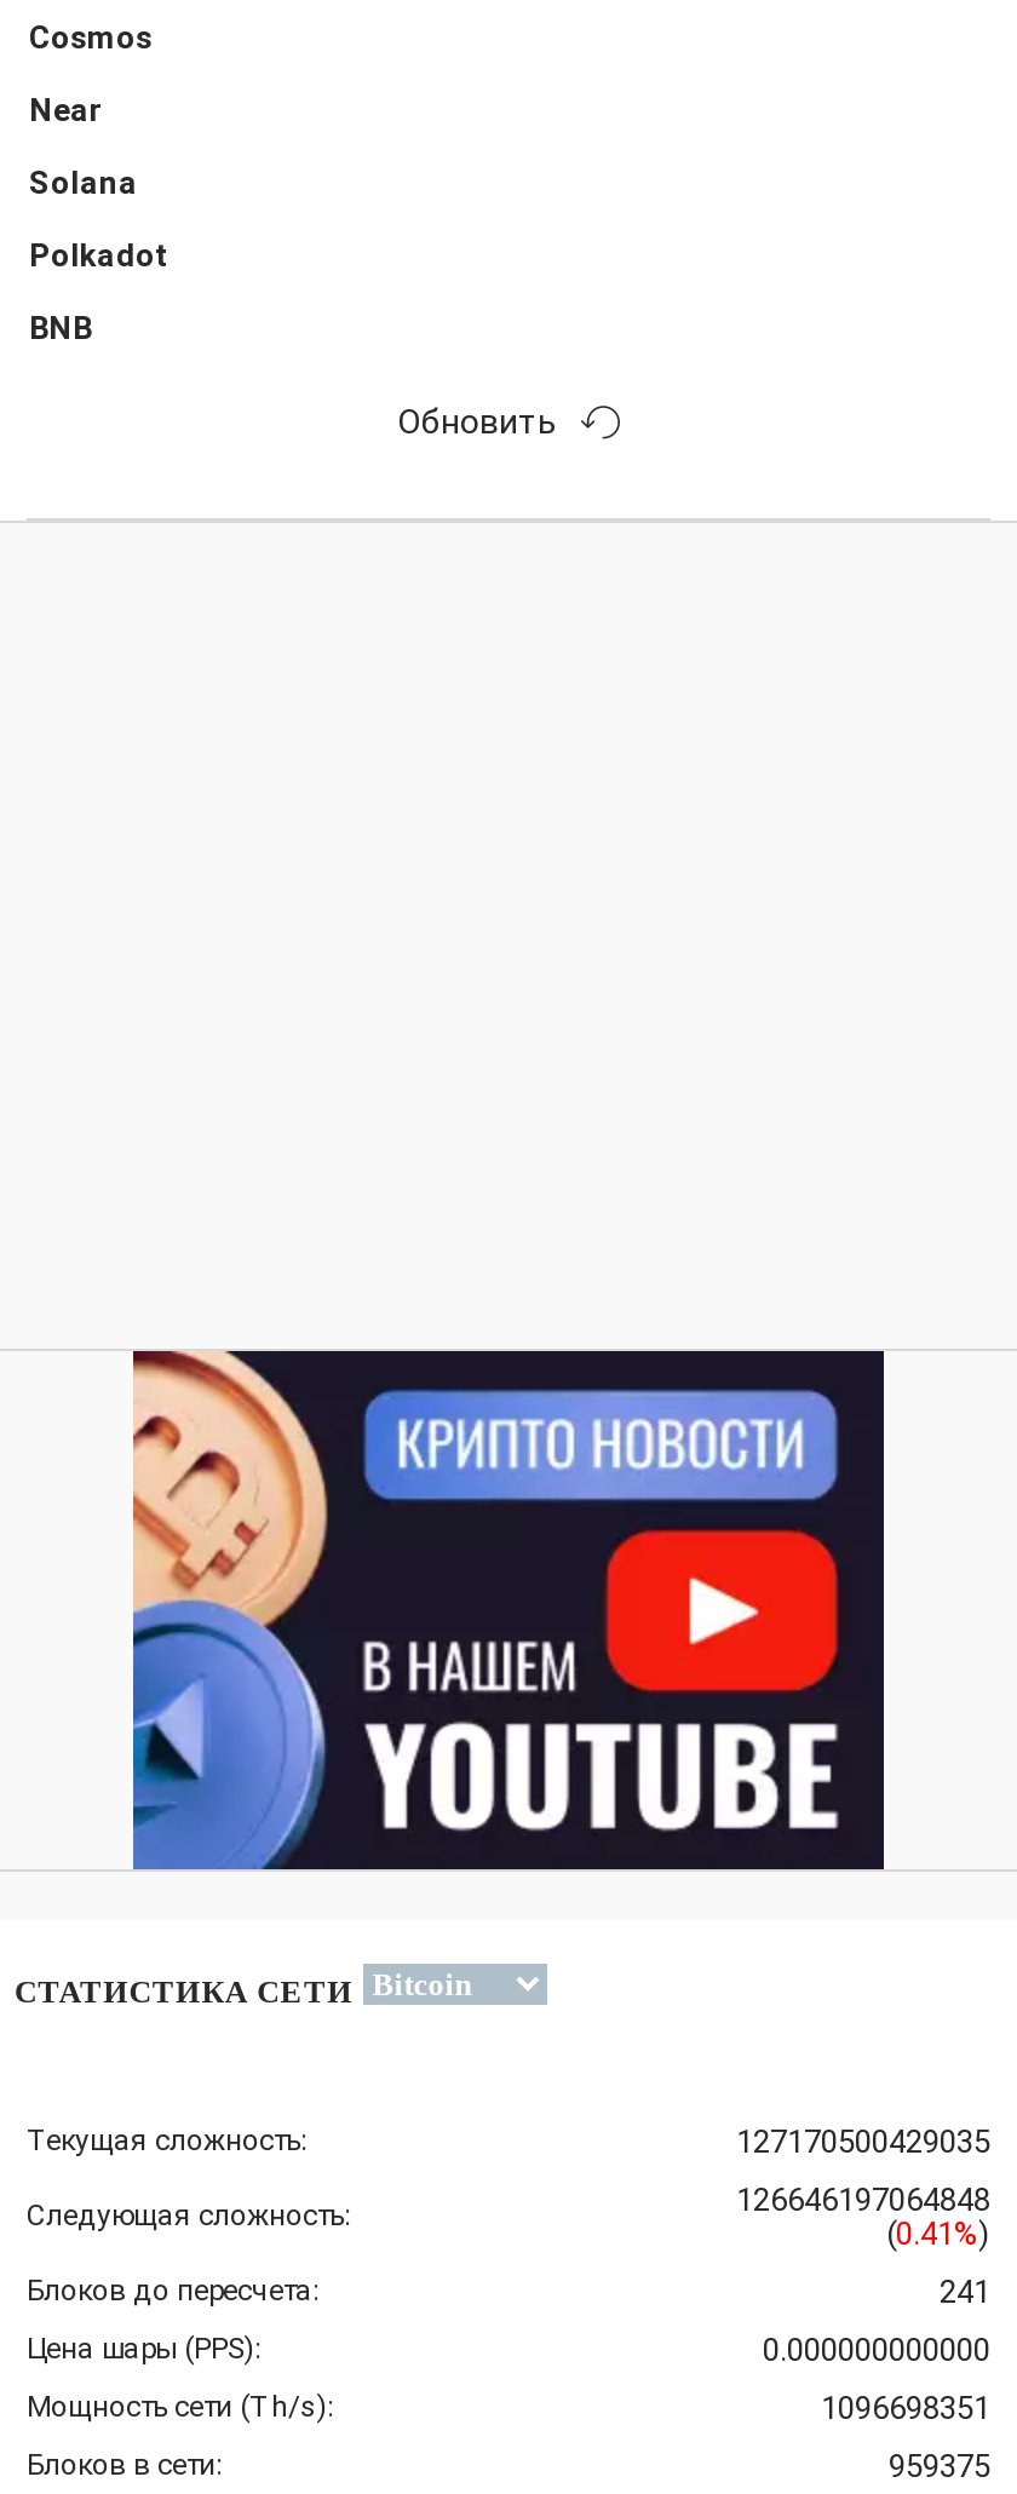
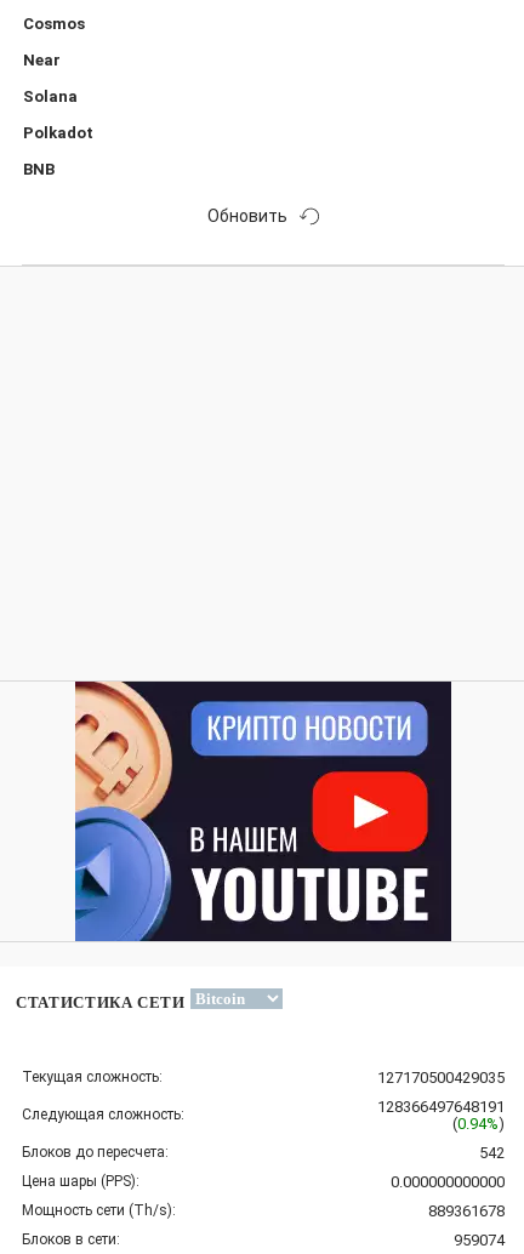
[736,2181,990,2217] 126646197064848 -> [377,1097,505,1116] 128366497648191
[886,2215,990,2251] (0.41%) -> [452,1114,505,1132] (0.94%)
[940,2273,990,2309] 241 -> [479,1143,505,1162] 542
[821,2389,990,2426] 1096698351 -> [428,1202,505,1220] 889361678
[889,2448,990,2484] 959375 -> [454,1231,505,1249] 959074

